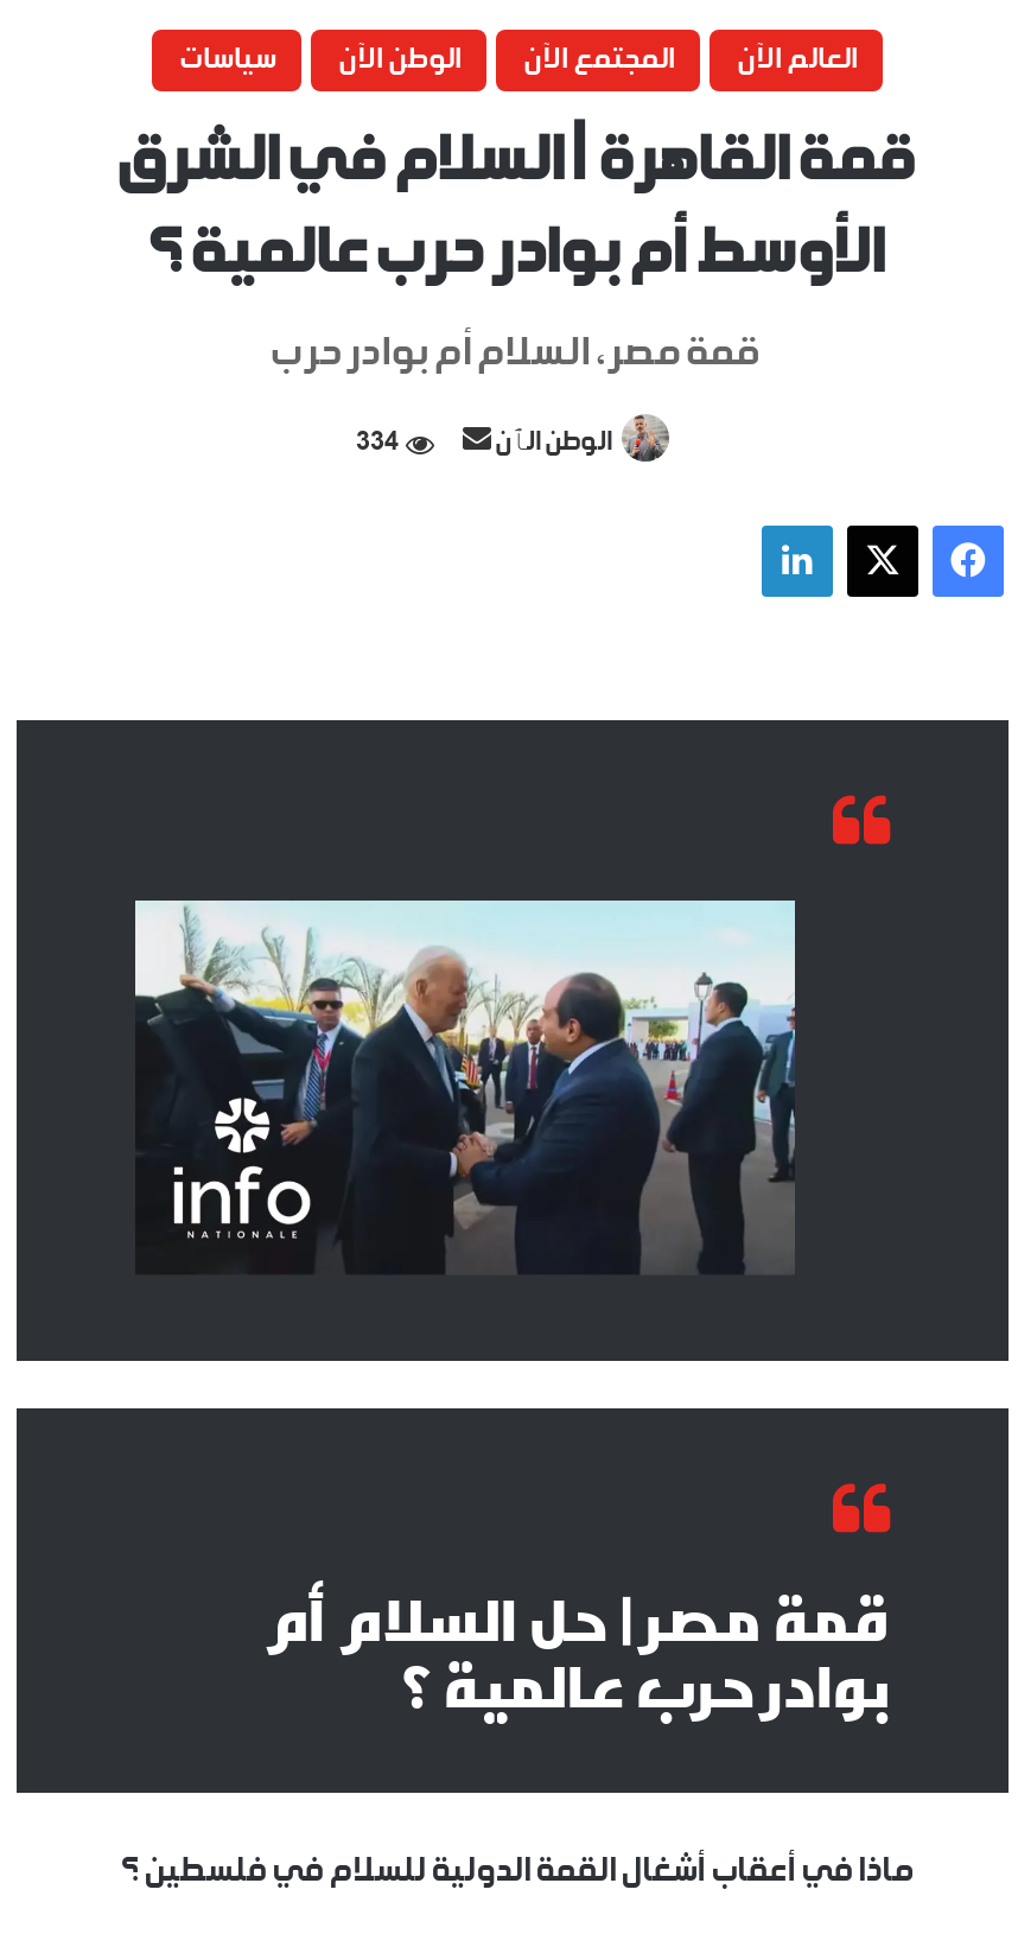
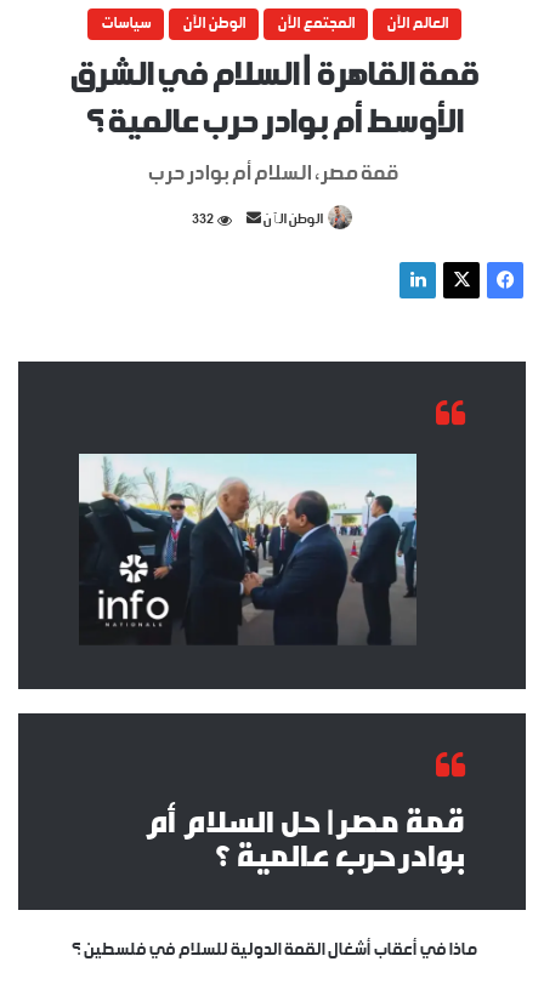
[356,428,399,459] 334 -> [192,212,214,228] 332

